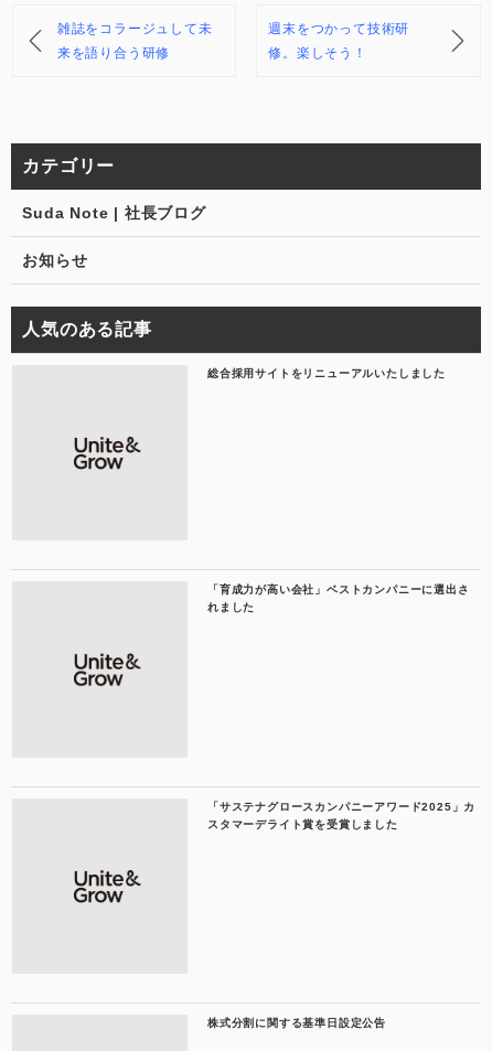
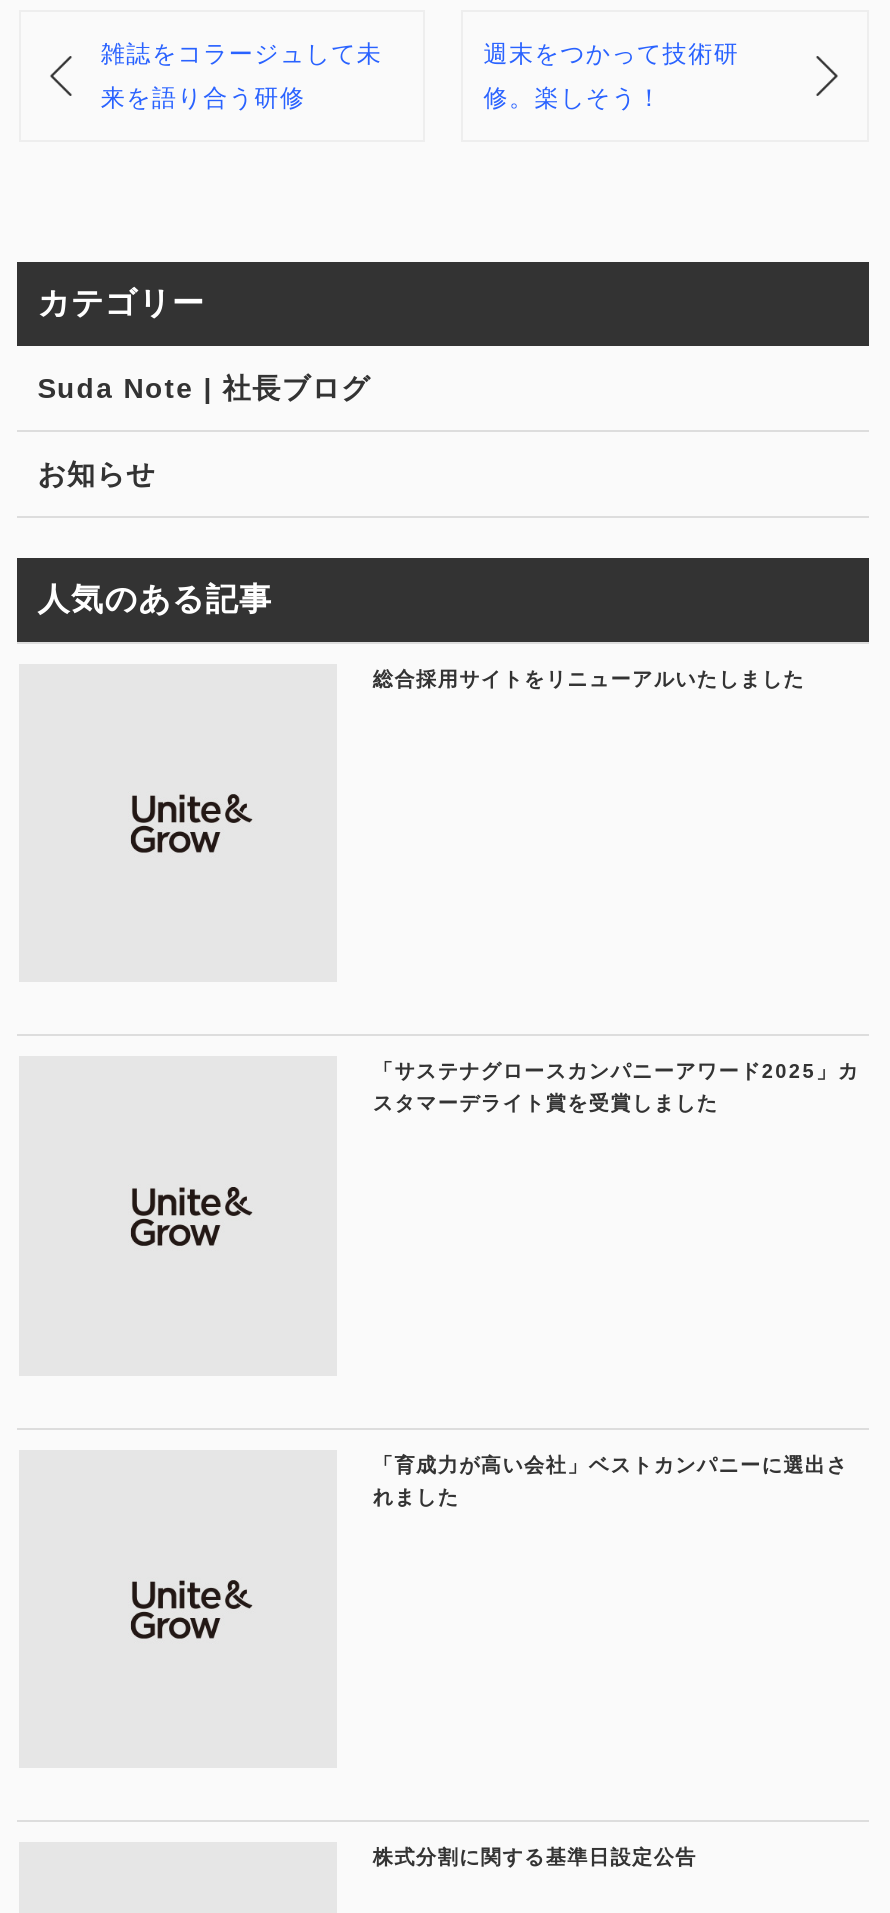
moved [74,437,136,472] -> [131,1186,243,1250]: [image]
moved [207,584,469,614] -> [373,1453,848,1507]: 「育成力が高い会社」ベストカンパニーに選出さ | れました
moved [74,654,136,689] -> [131,1580,243,1644]: [image]
moved [207,800,476,830] -> [373,1061,859,1115]: 「サステナグロースカンパニーアワード2025」カ | スタマーデライト賞を受賞しました

